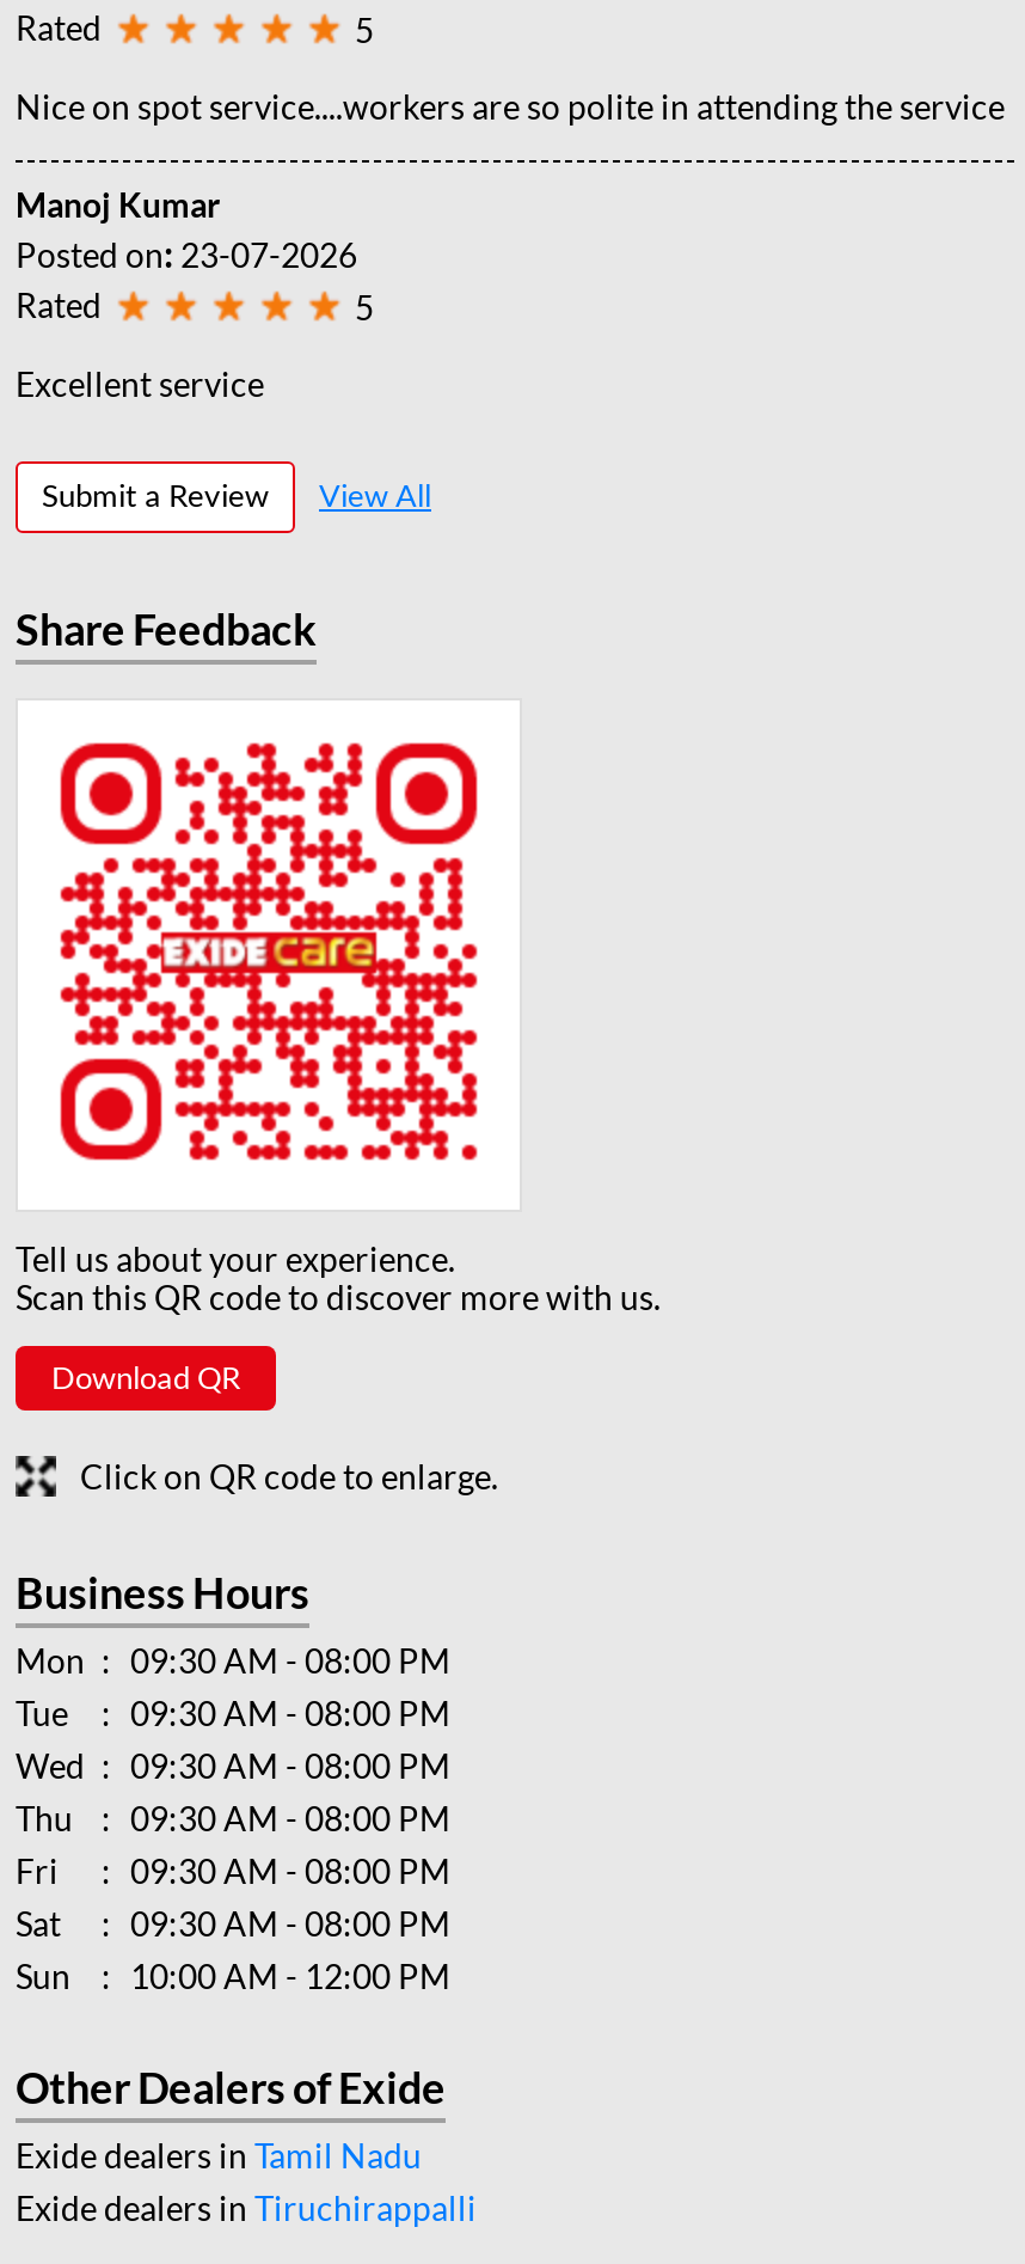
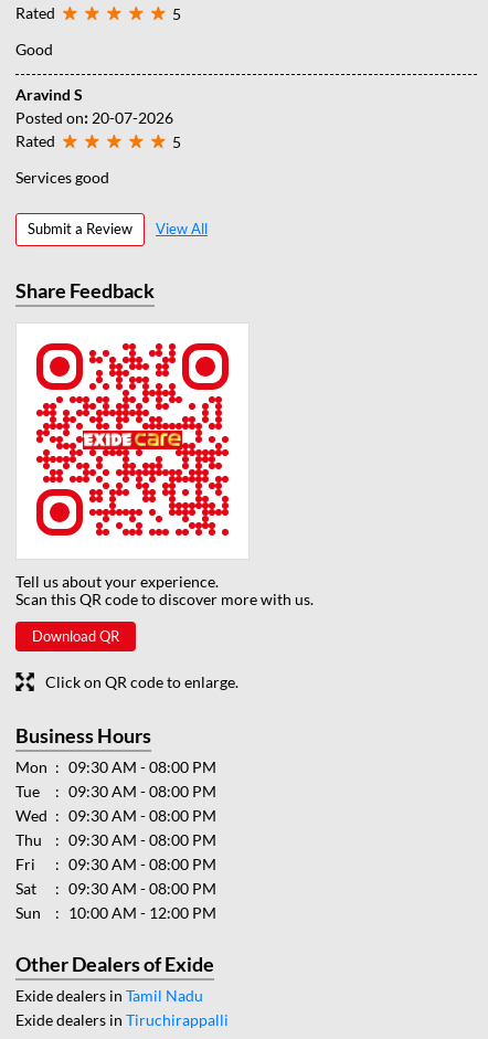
[16,85,1005,126] Nice on spot service....workers are so polite in attending the service -> [15,39,53,58] Good
[16,183,357,274] Manoj Kumar | Posted on: 23-07-2026 -> [15,85,173,127] Aravind S | Posted on: 20-07-2026
[16,362,264,403] Excellent service -> [15,167,109,186] Services good

